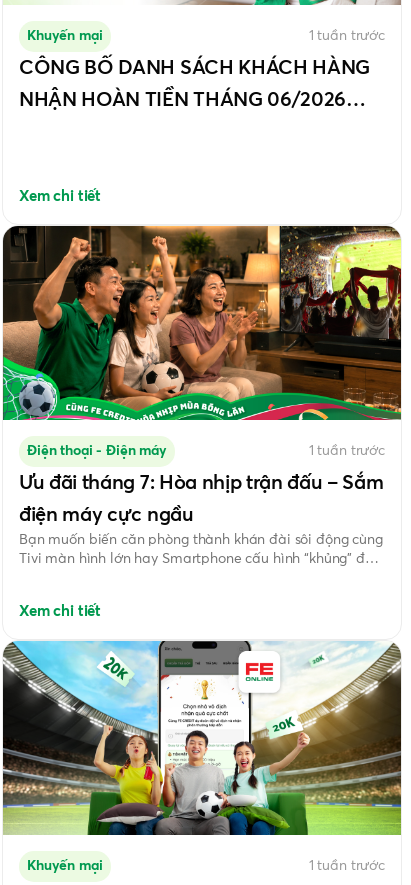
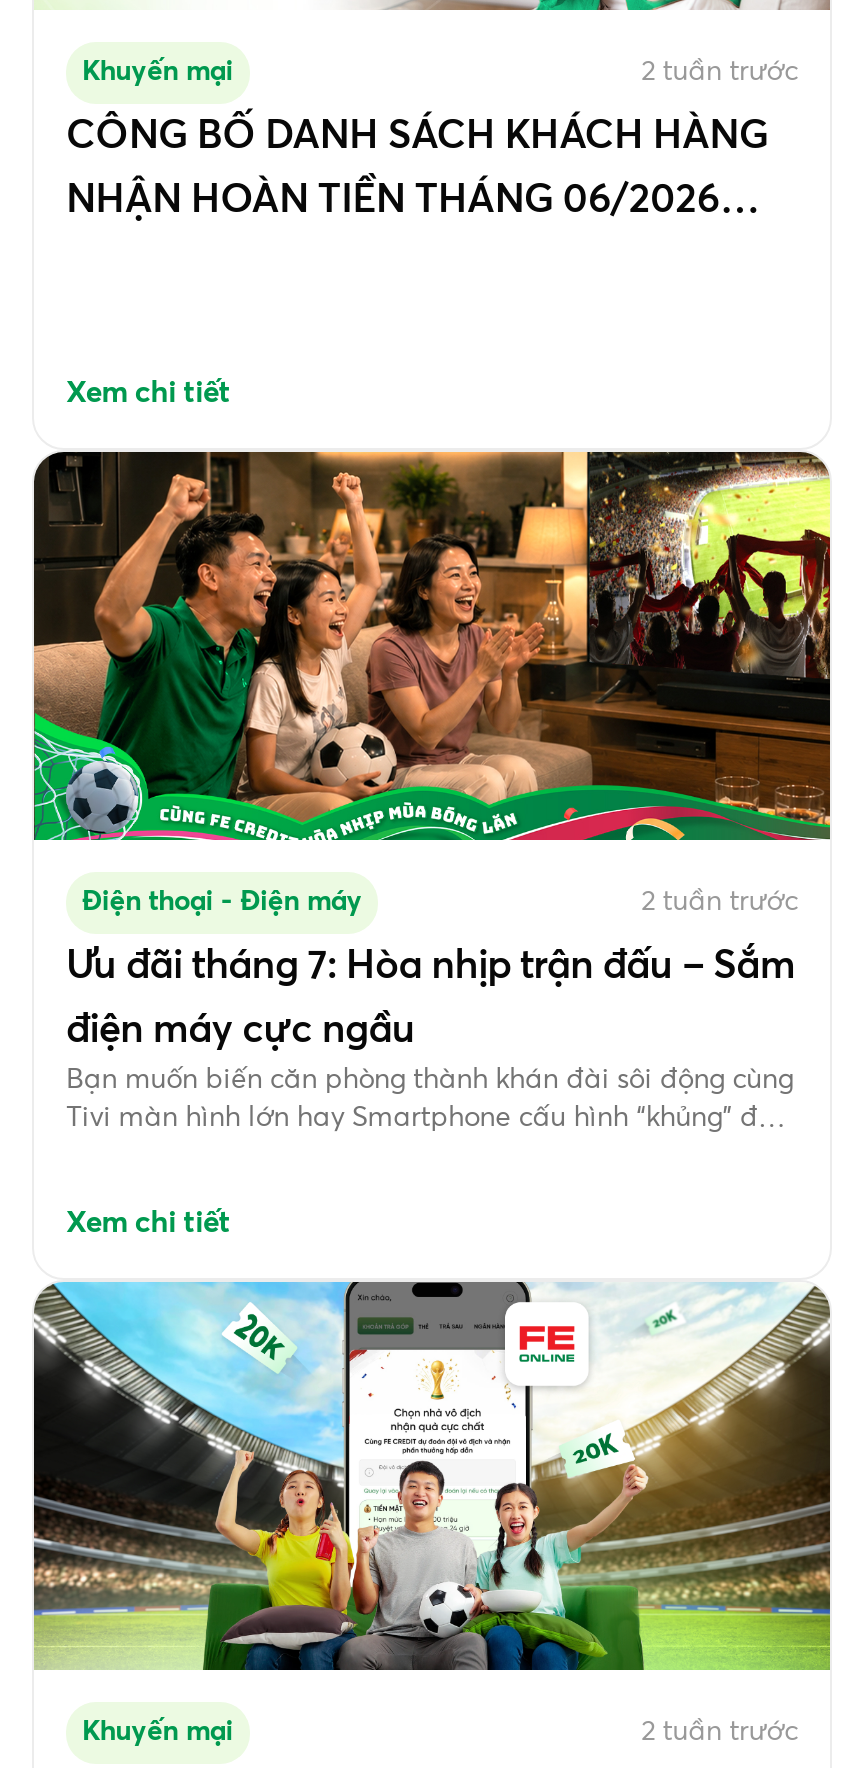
[309,29,385,43] 1 tuần trước -> [641,58,798,86] 2 tuần trước
[309,444,385,458] 1 tuần trước -> [641,888,798,916] 2 tuần trước
[309,859,385,873] 1 tuần trước -> [641,1718,798,1746] 2 tuần trước

